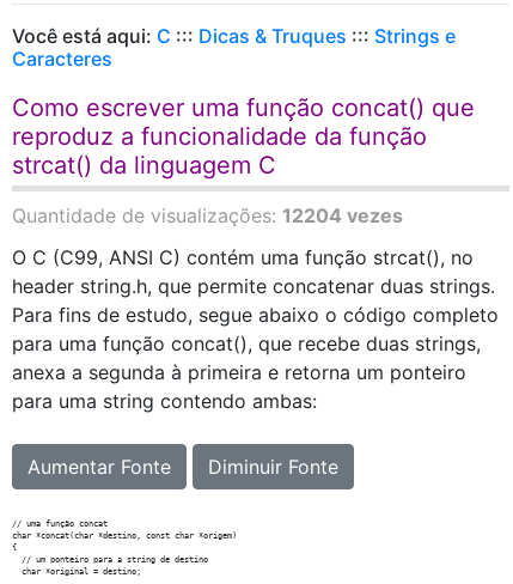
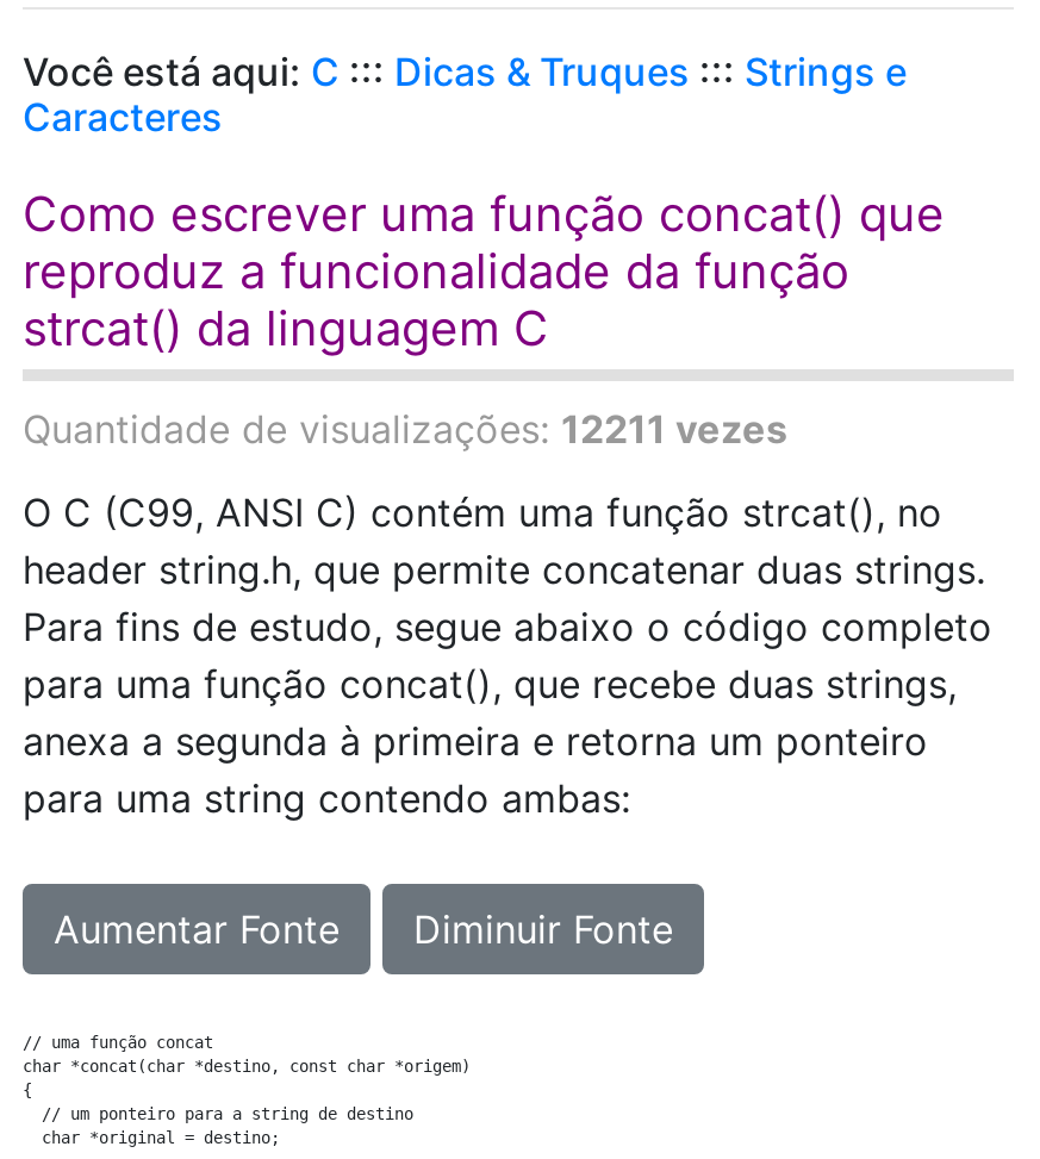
[12,203,403,227] Quantidade de visualizações: 12204 vezes -> [23,405,787,453] Quantidade de visualizações: 12211 vezes

